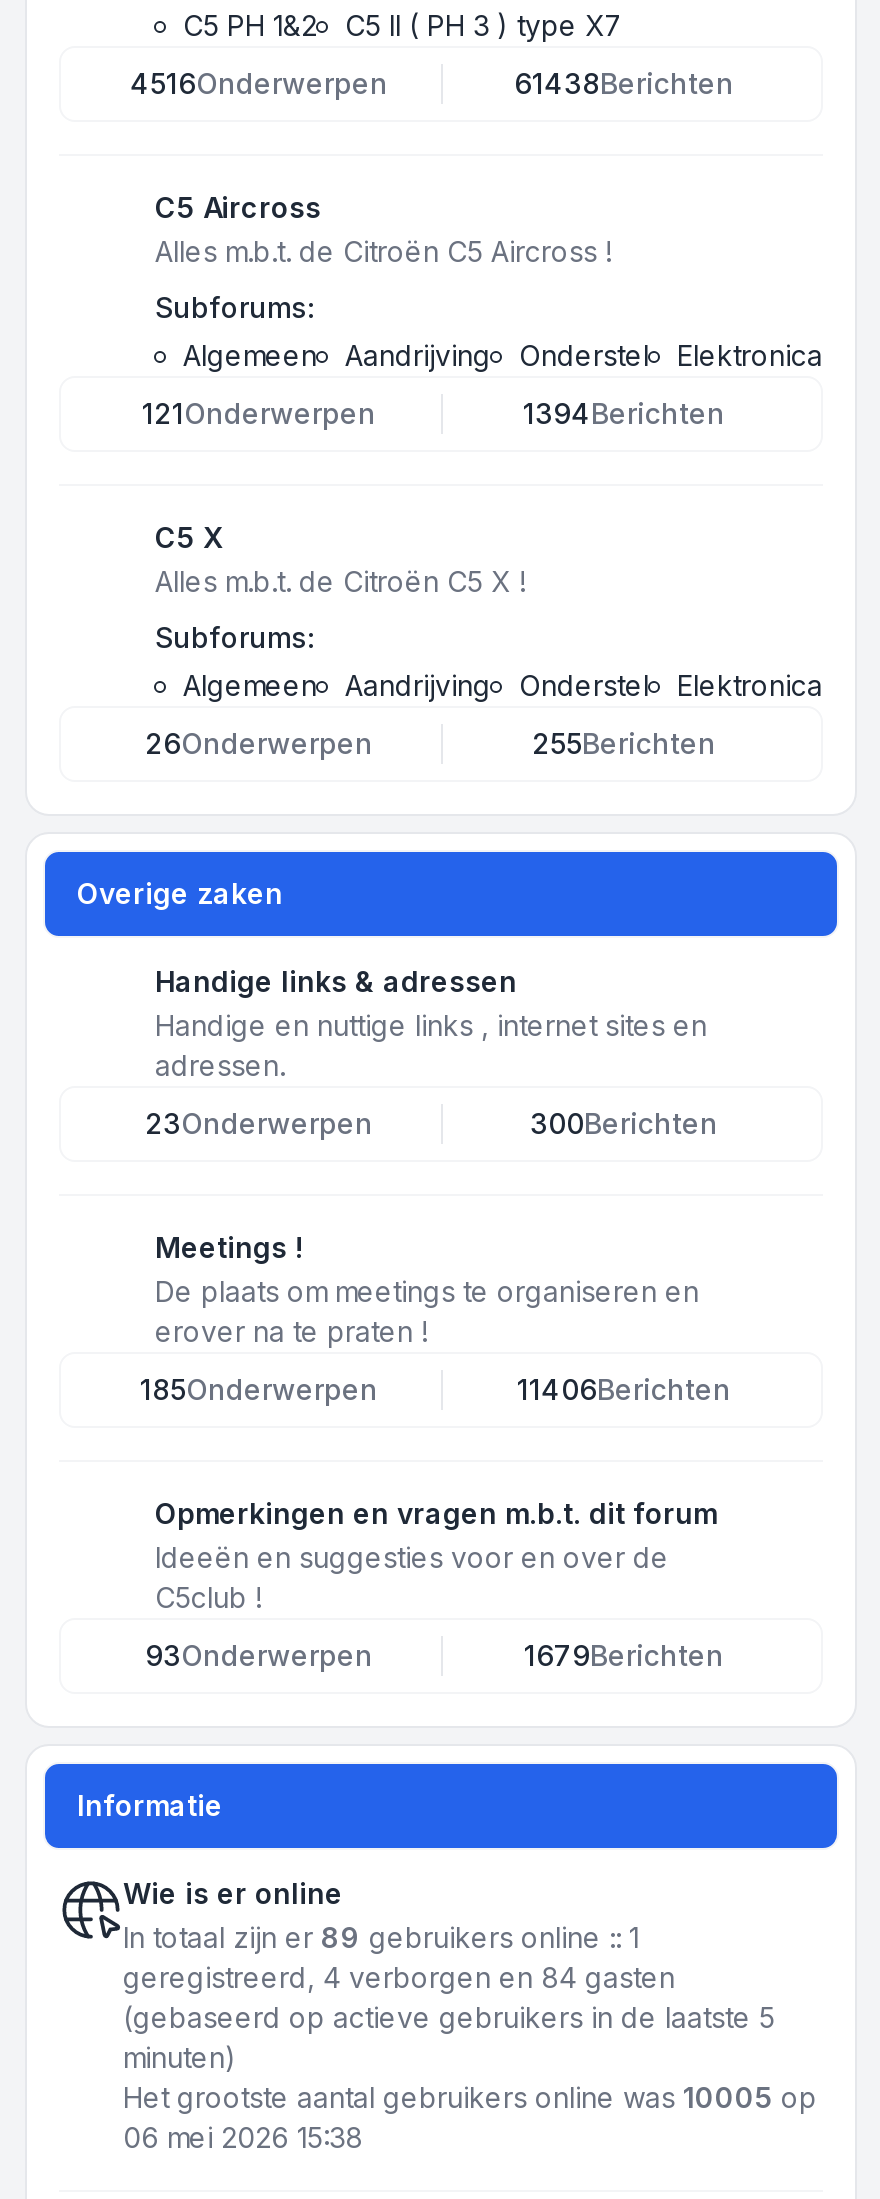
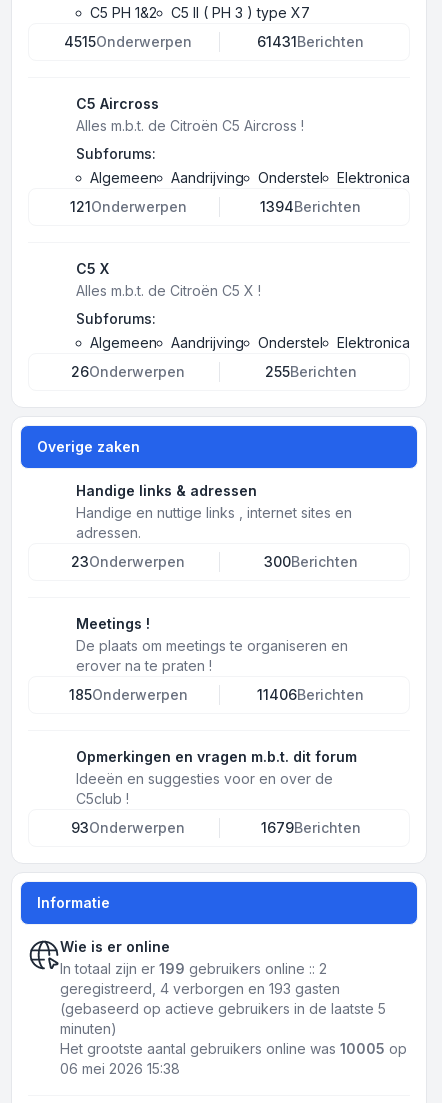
[130,66,388,100] 4516Onderwerpen -> [64,33,192,50] 4515Onderwerpen
[514,66,734,100] 61438Berichten -> [257,33,364,50] 61431Berichten
[123,1920,639,1954] In totaal zijn er 89 gebruikers online :: 1 -> [60,960,327,977] In totaal zijn er 199 gebruikers online :: 2
[123,1960,675,1994] geregistreerd, 4 verborgen en 84 gasten -> [60,980,340,997] geregistreerd, 4 verborgen en 193 gasten

